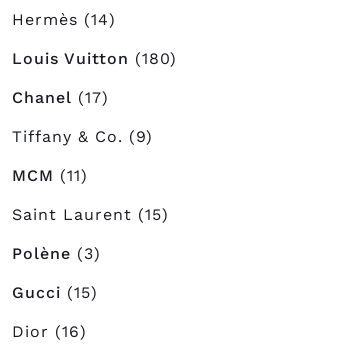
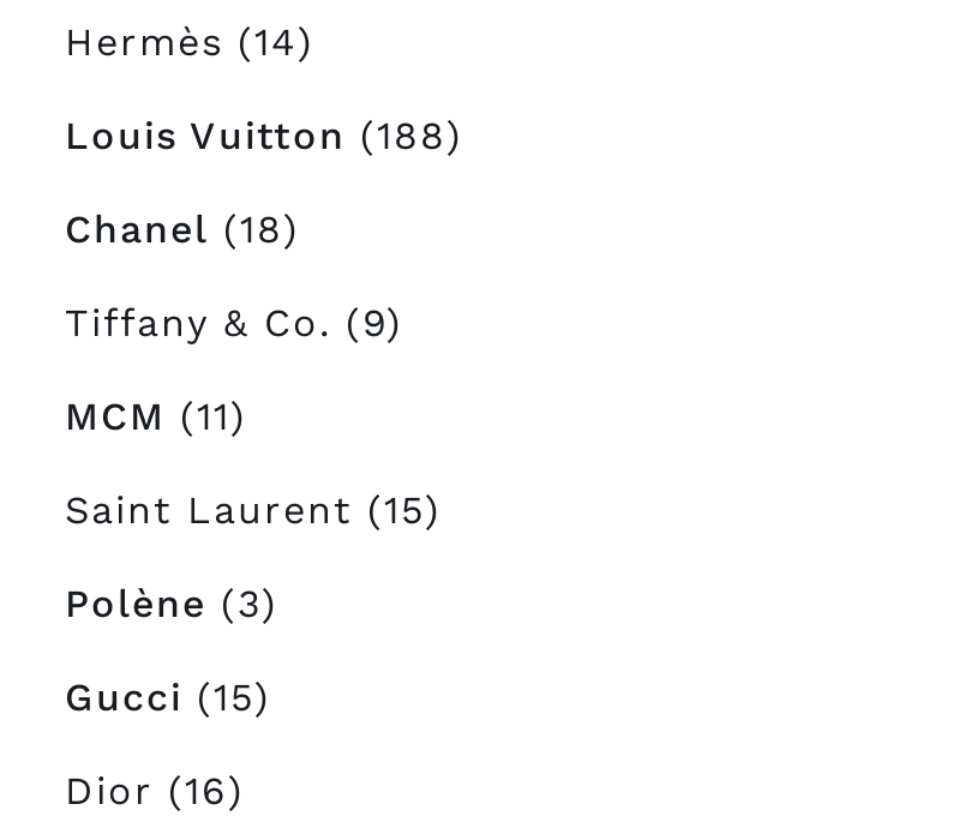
[12,49,177,68] Louis Vuitton (180) -> [65,113,463,158] Louis Vuitton (188)
[12,88,109,107] Chanel (17) -> [65,206,300,252] Chanel (18)

